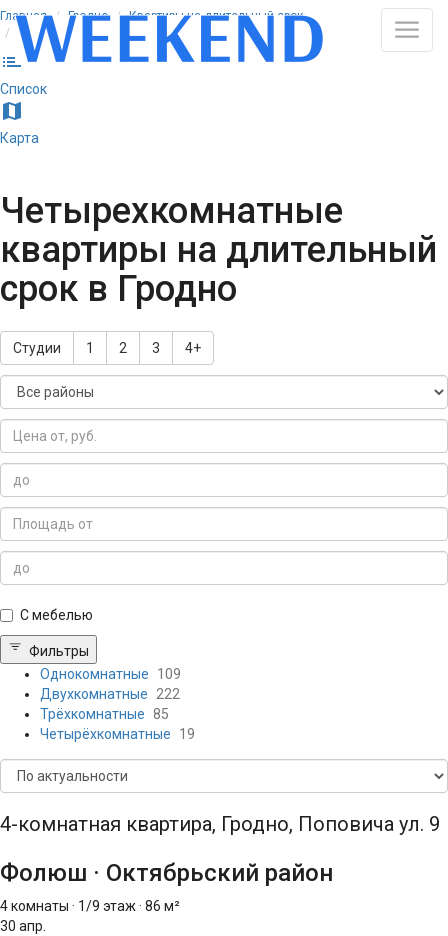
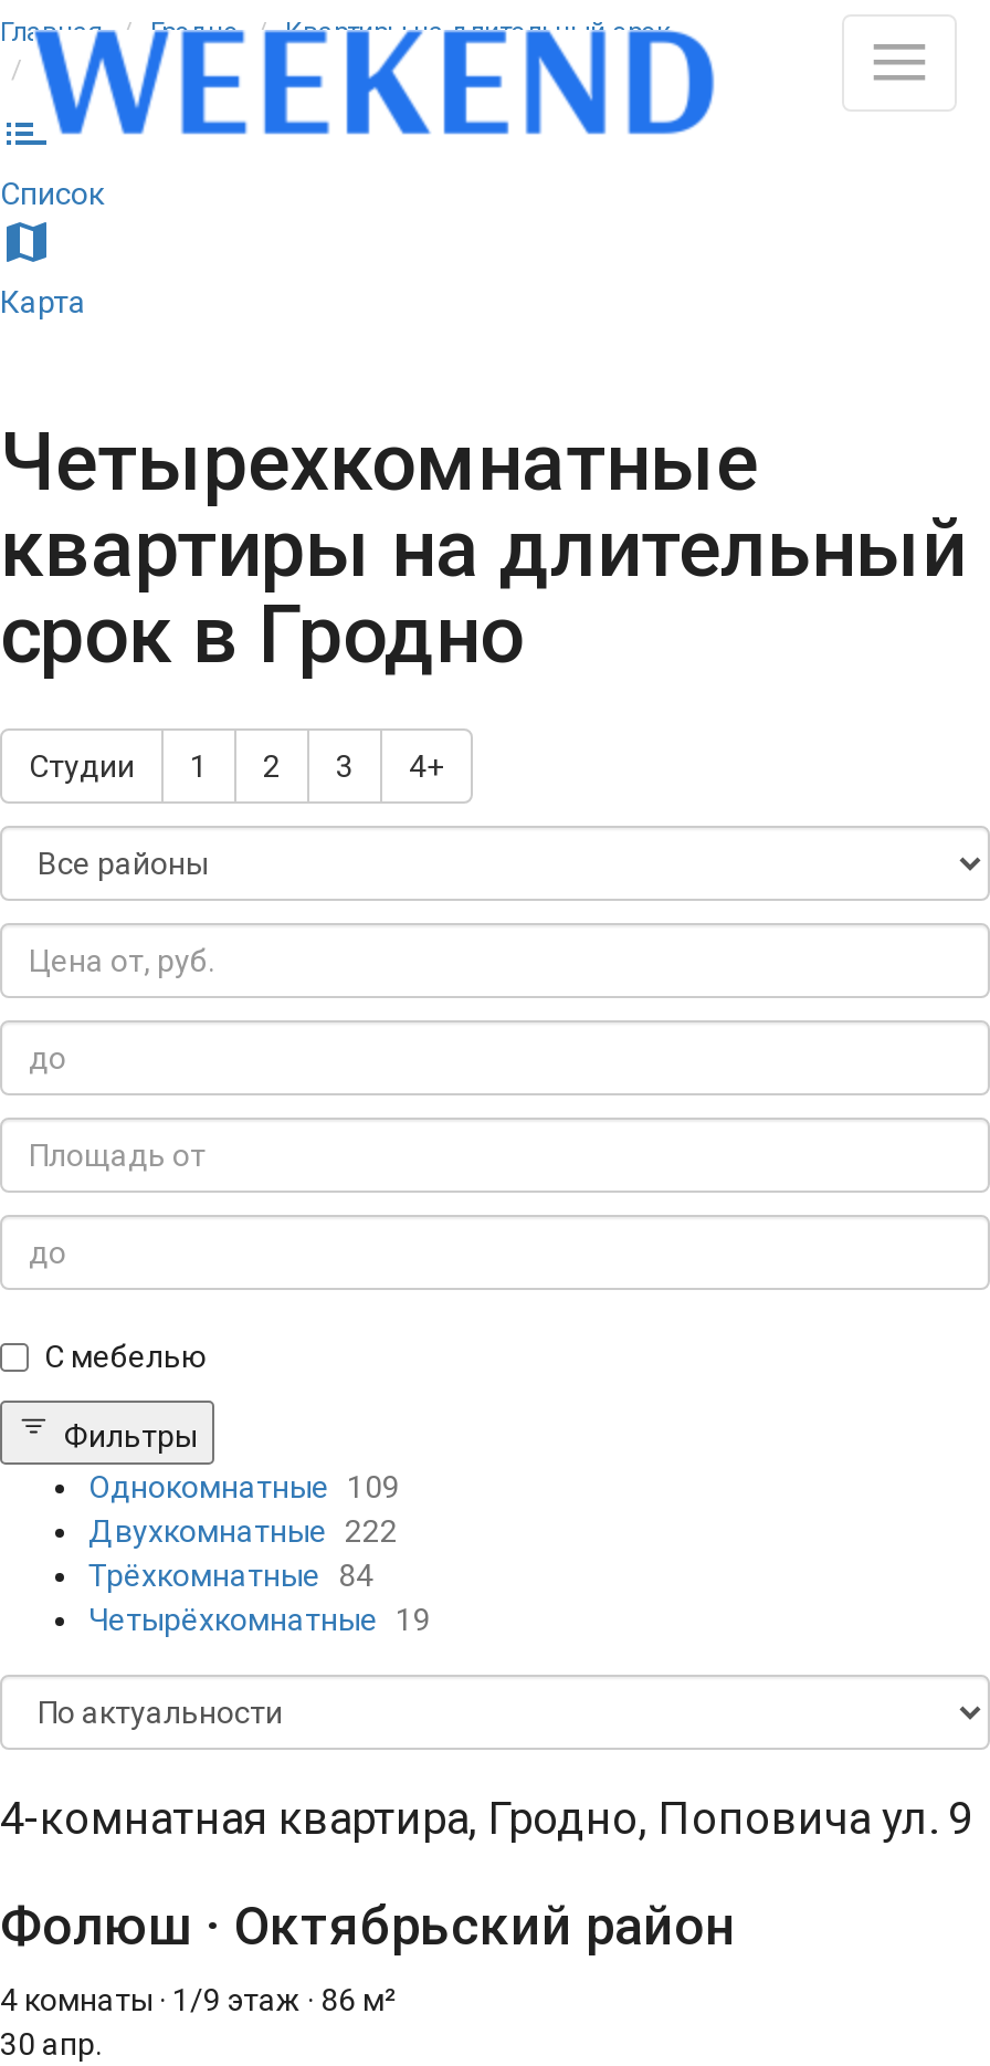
[40,706,169,722] Трёхкомнатные 85 -> [88,1558,373,1593] Трёхкомнатные 84

